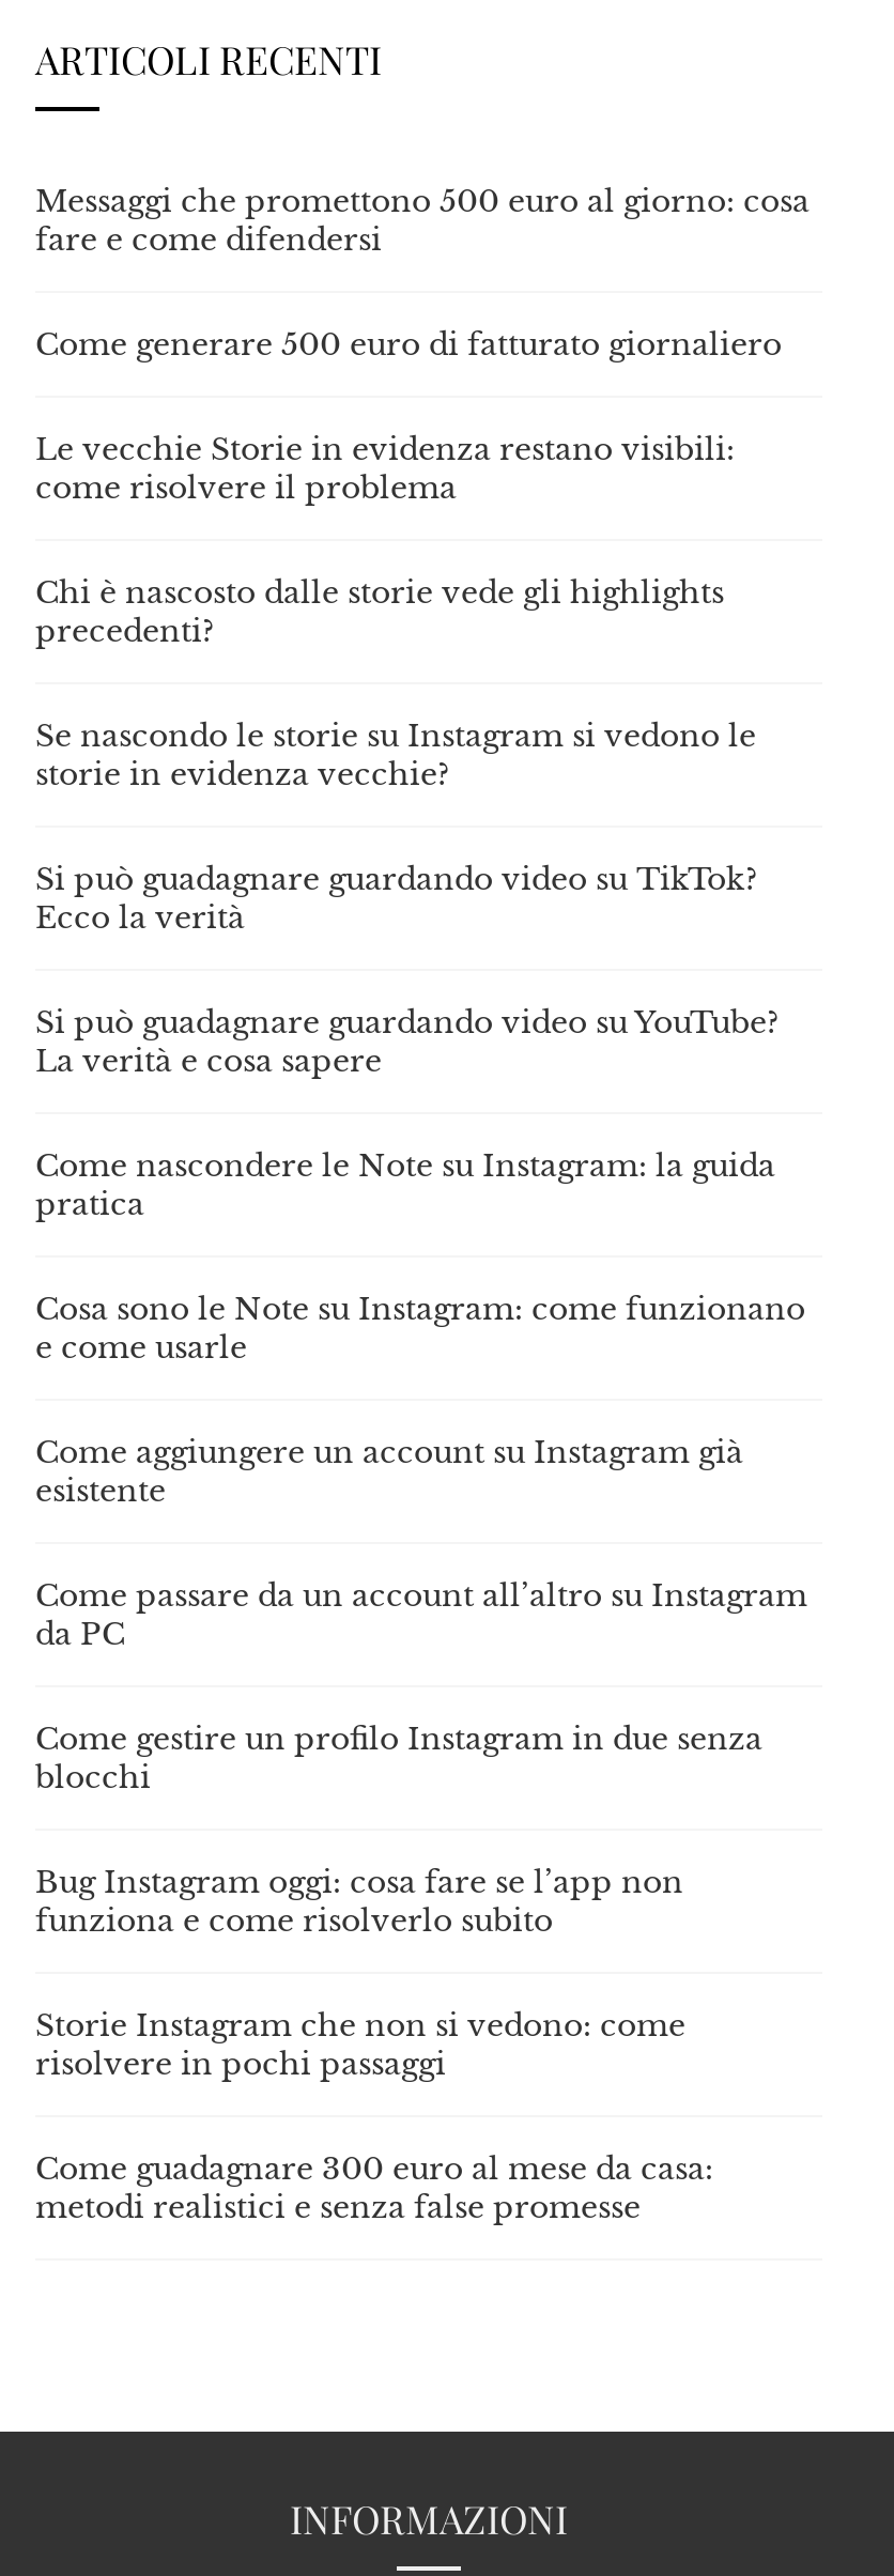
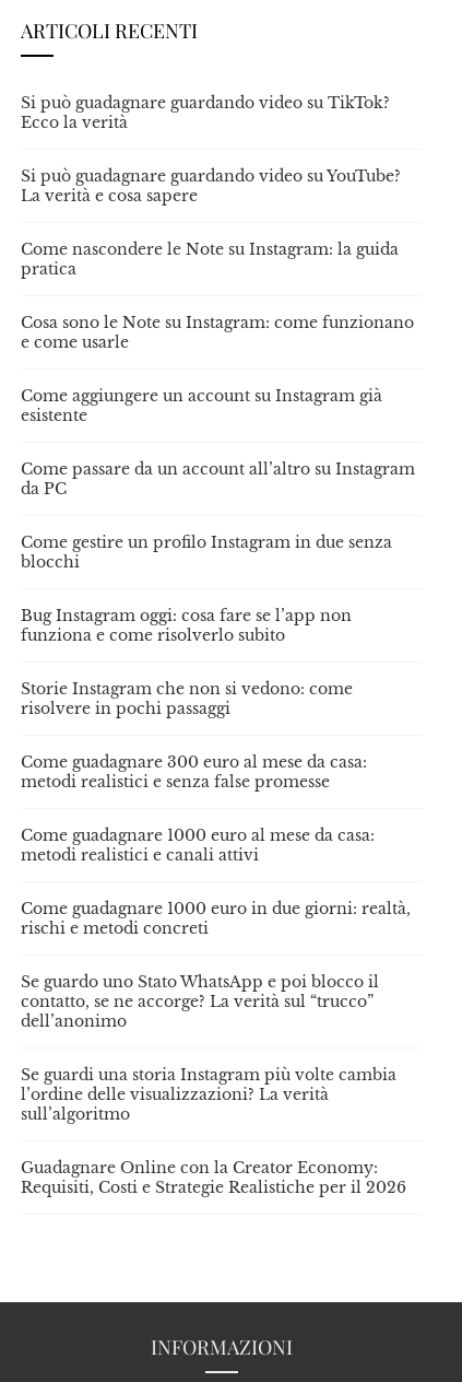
[35,182,810,793] Messaggi che promettono 500 euro al giorno: cosa | fare e come difendersi | Come generare 500 euro di fatturato giornaliero | Le vecchie Storie in evidenza restano visibili: | come risolvere il problema | Chi è nascosto dalle storie vede gli highlights | precedenti? | Se nascondo le storie su Instagram si vedono le | storie in evidenza vecchie? -> none
moved [35,860,807,2226] -> [21,93,415,792]: Si può guadagnare guardando video su TikTok? | Ecco la verità | Si può guadagnare guardando video su YouTube? | ... | Come guadagnare 300 euro al mese da casa: | metodi realistici e senza false promesse
none -> [21,825,411,1197] Come guadagnare 1000 euro al mese da casa: | metodi realistici e canali attivi | Come guadagnare 1000 euro in due giorni: realtà, | rischi e metodi concreti | Se guardo uno Stato WhatsApp e poi blocco il | contatto, se ne accorge? La verità sul “trucco” | dell’anonimo | Se guardi una storia Instagram più volte cambia | l’ordine delle visualizzazioni? La verità | sull’algoritmo | Guadagnare Online con la Creator Economy: | Requisiti, Costi e Strategie Realistiche per il 2026

